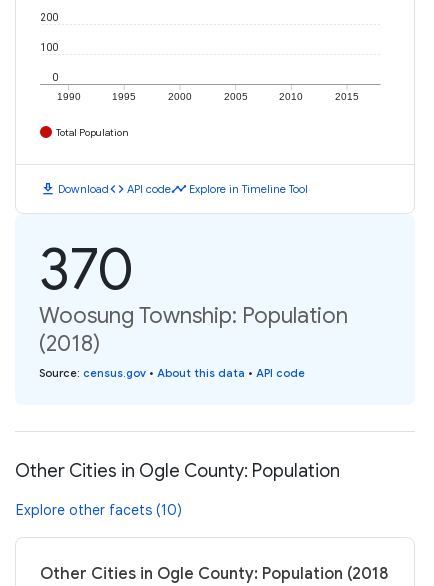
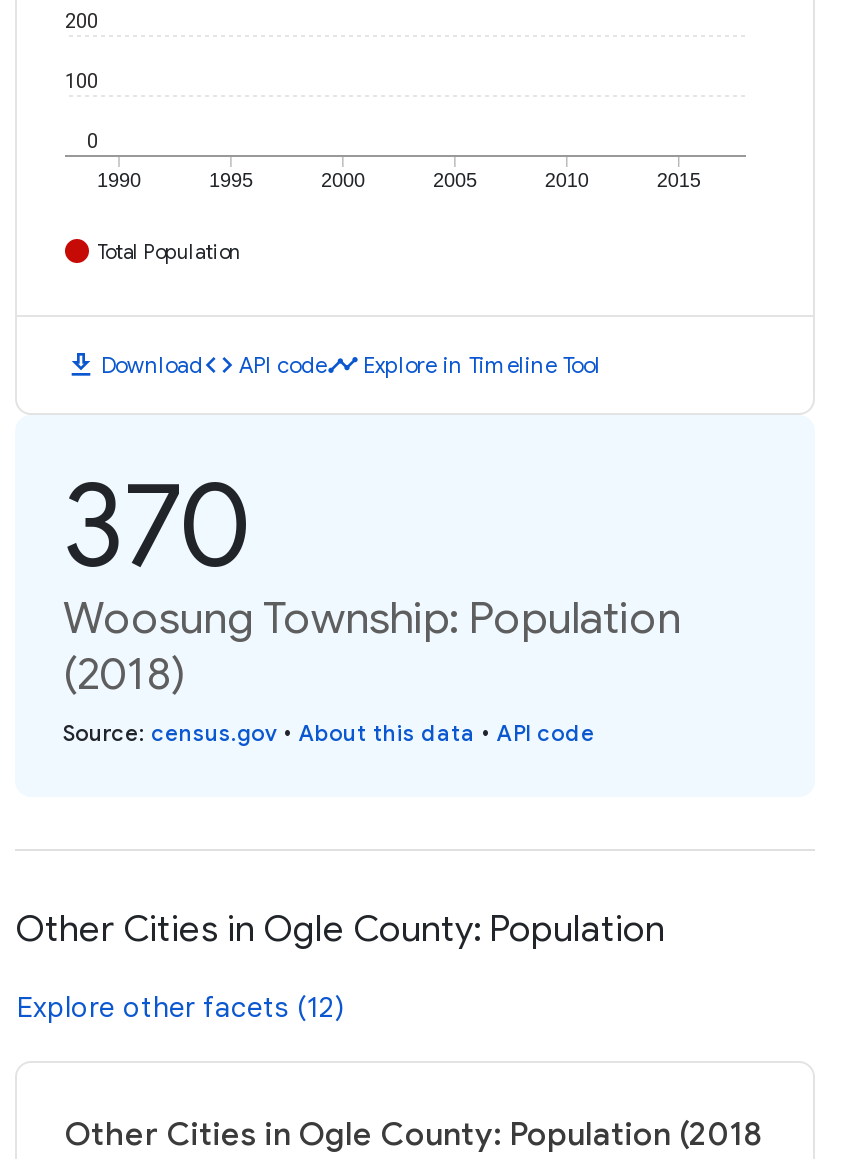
[16,501,182,519] Explore other facets (10) -> [17,989,345,1025] Explore other facets (12)

